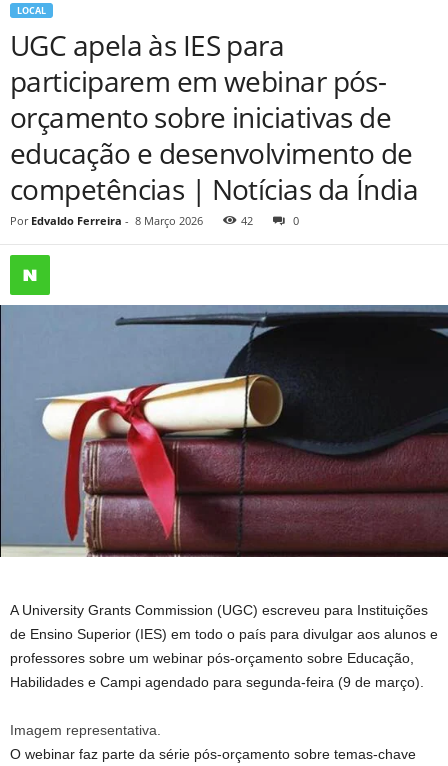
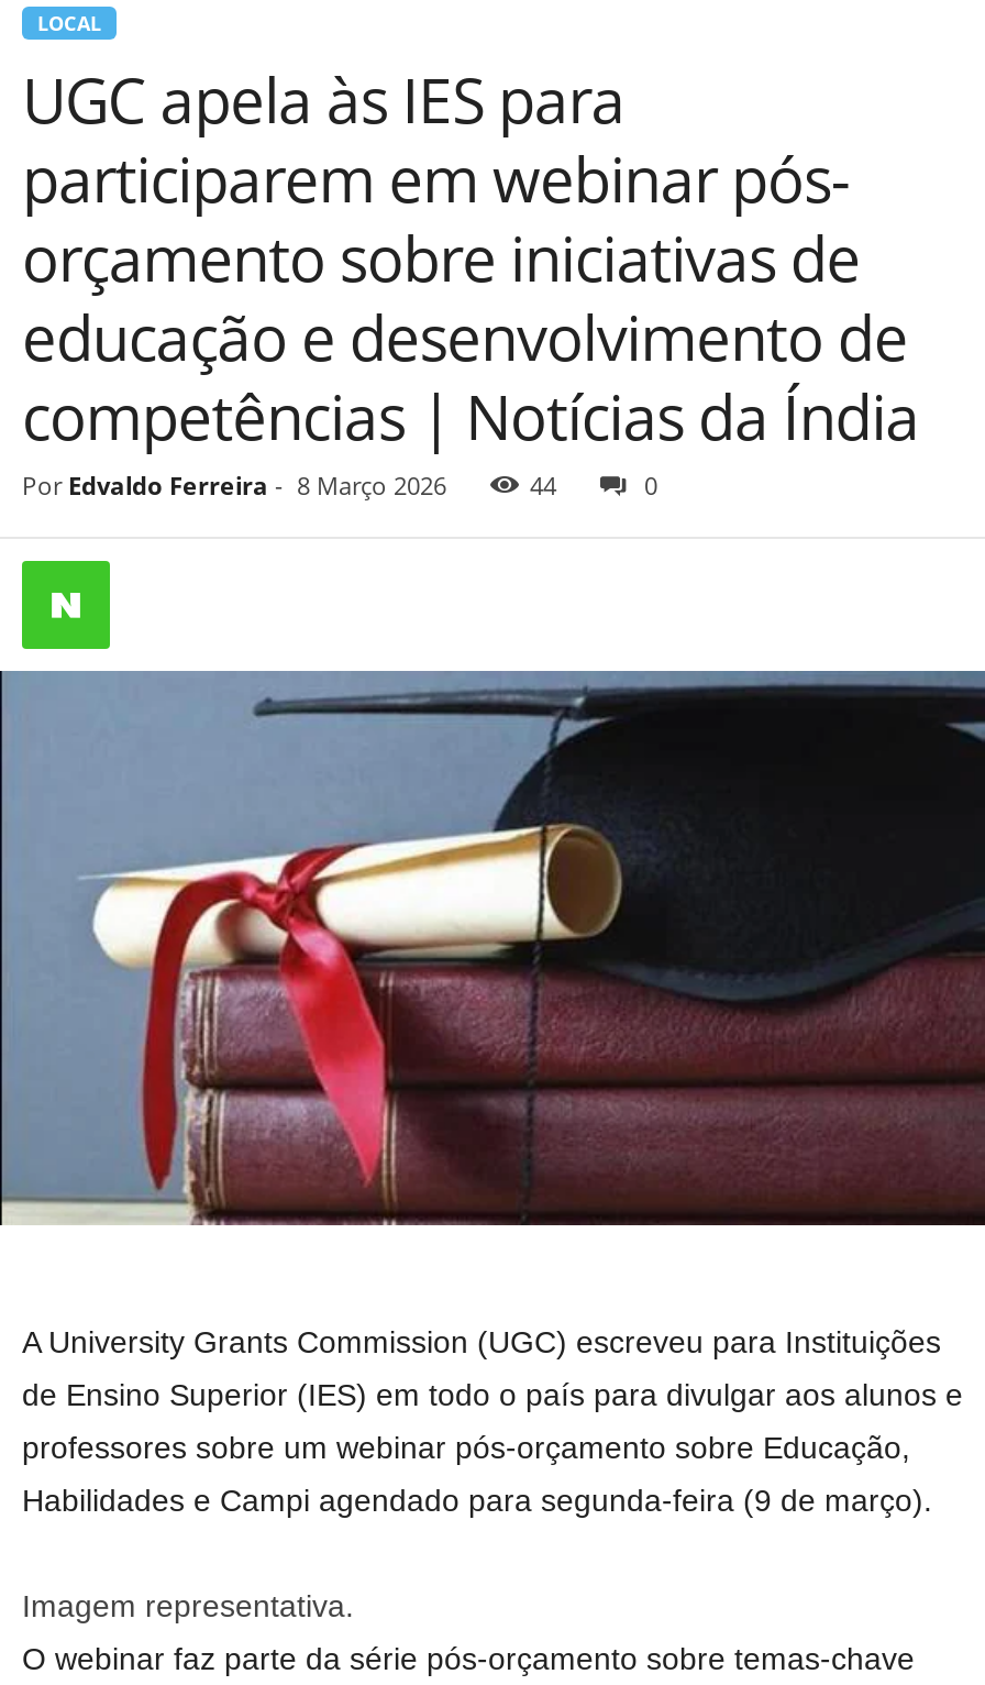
[241,213,253,228] 42 -> [530,469,556,502] 44

